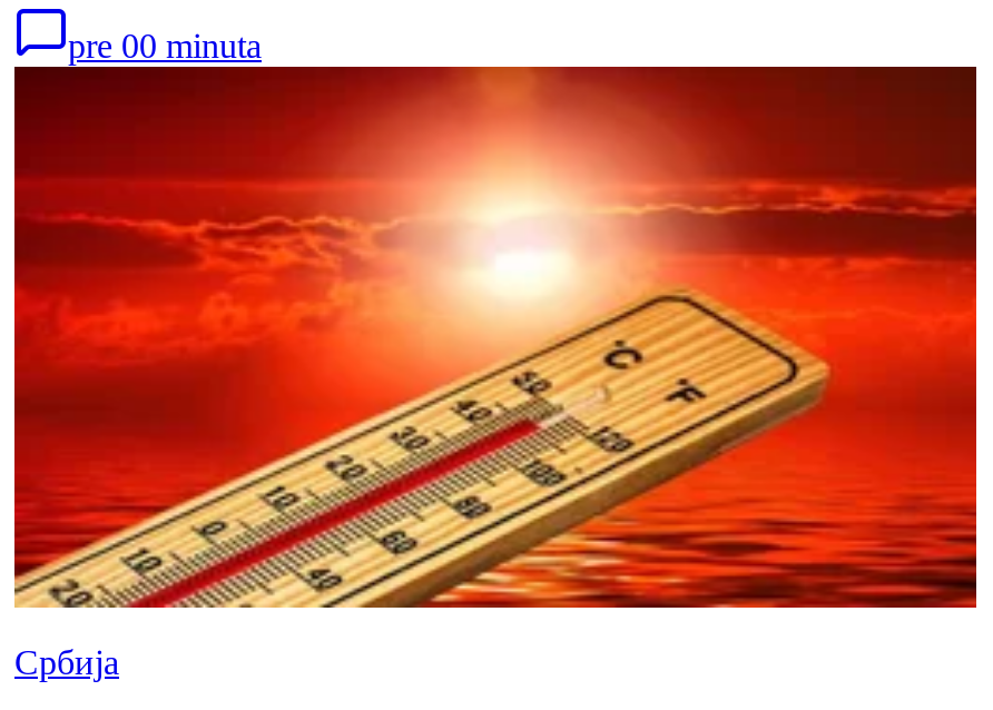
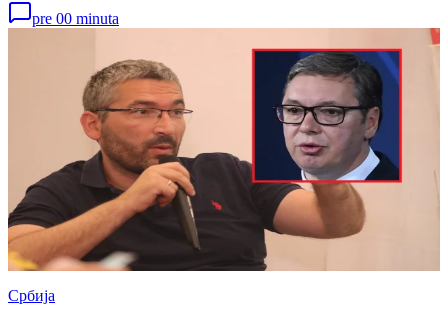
[12,66,979,611] [image] -> [7,17,441,272] [image]

